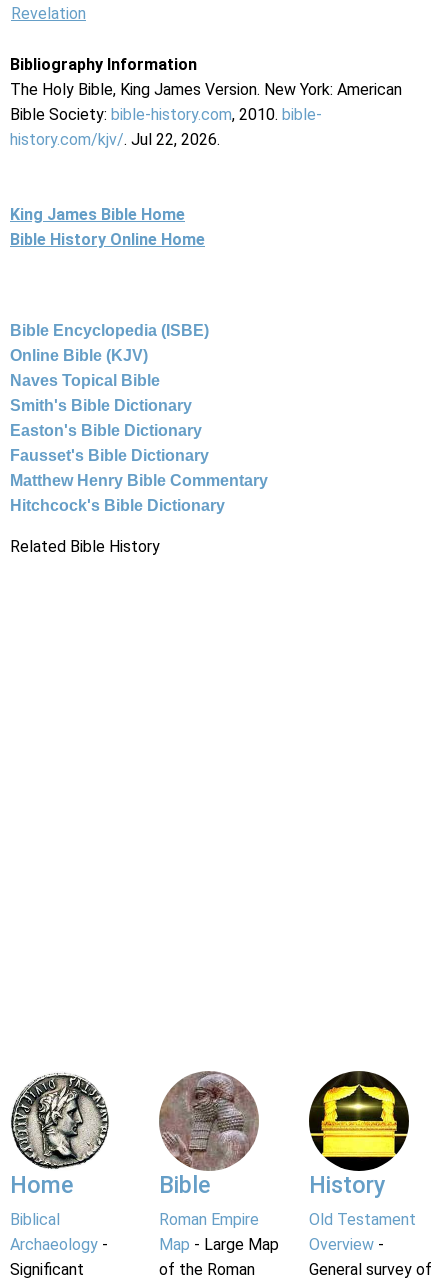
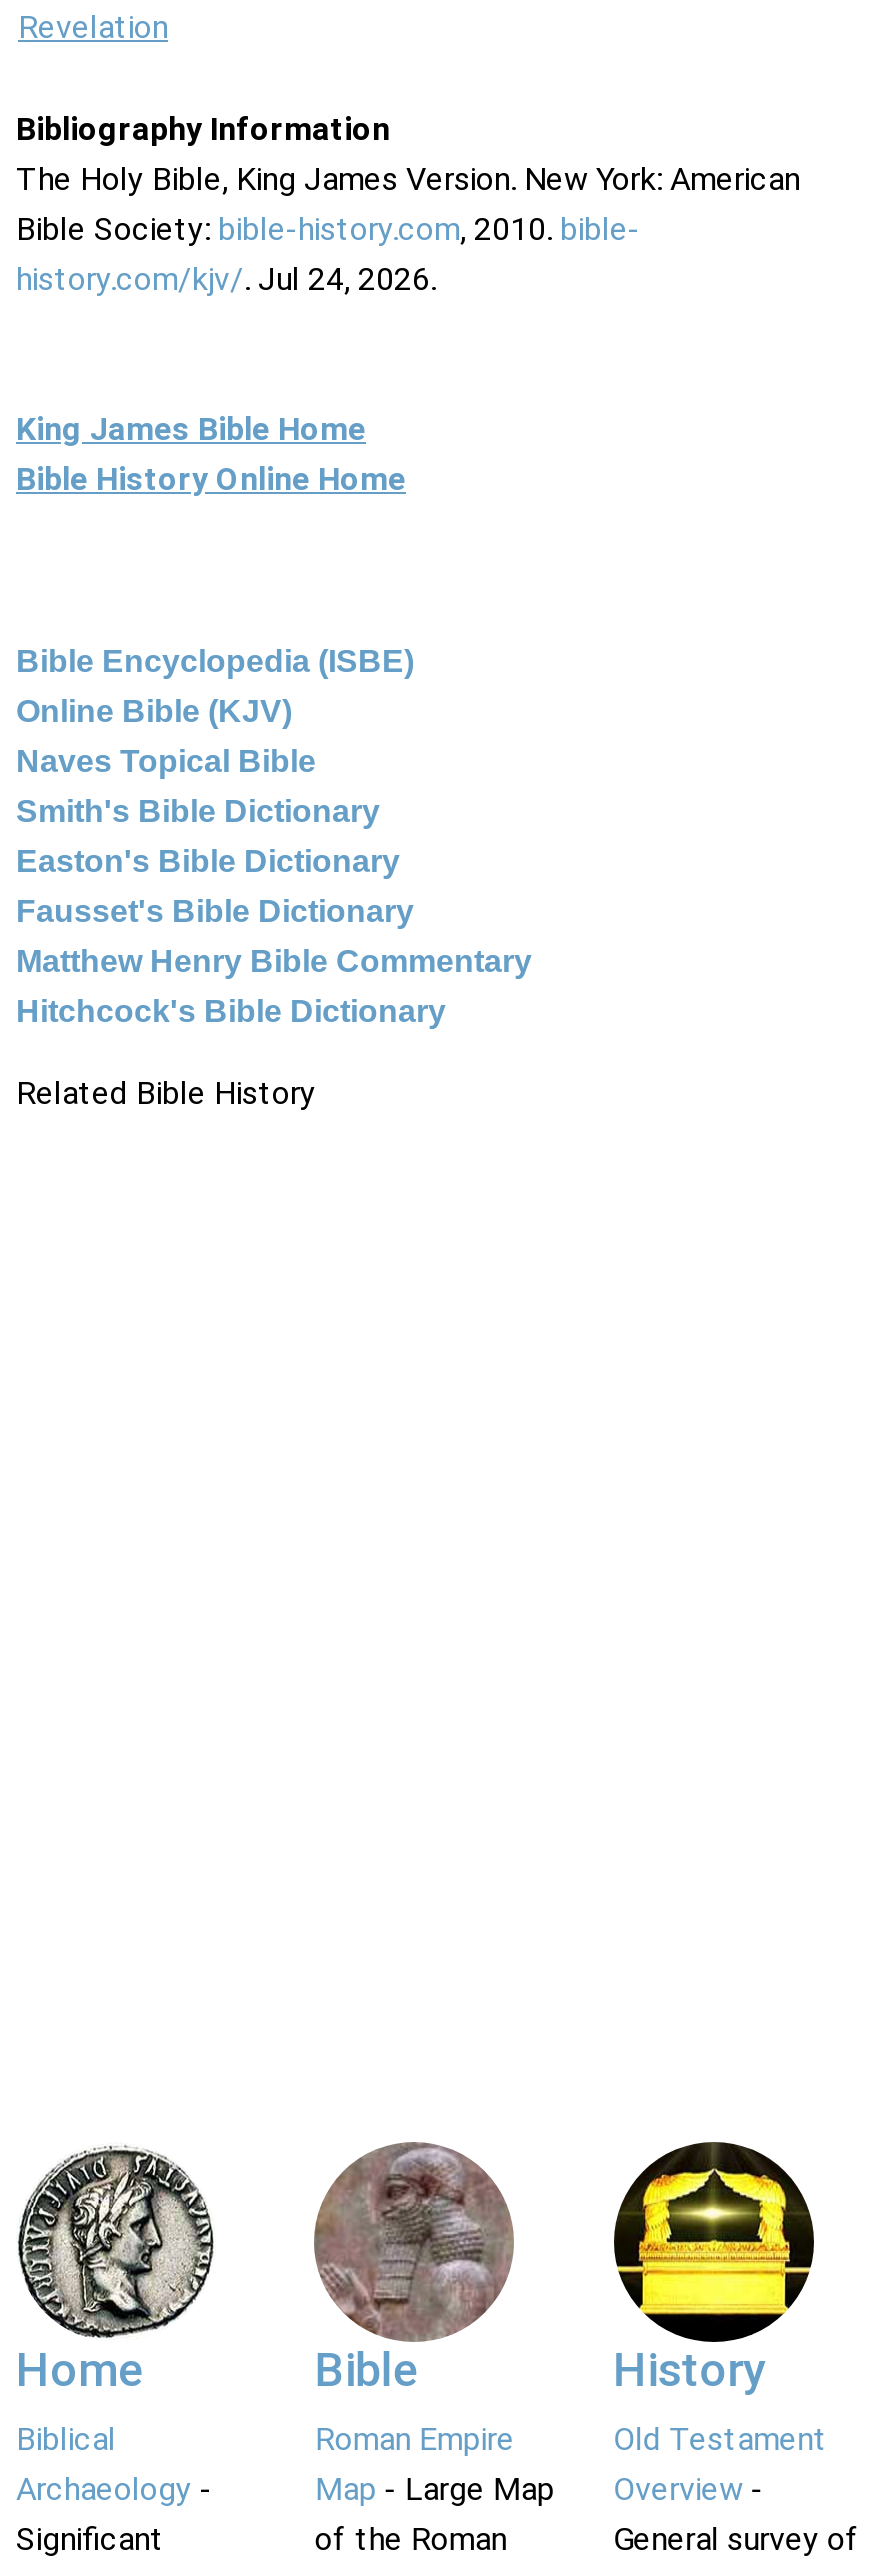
[10,130,220,149] history.com/kjv/. Jul 22, 2026. -> [16,261,436,299] history.com/kjv/. Jul 24, 2026.

